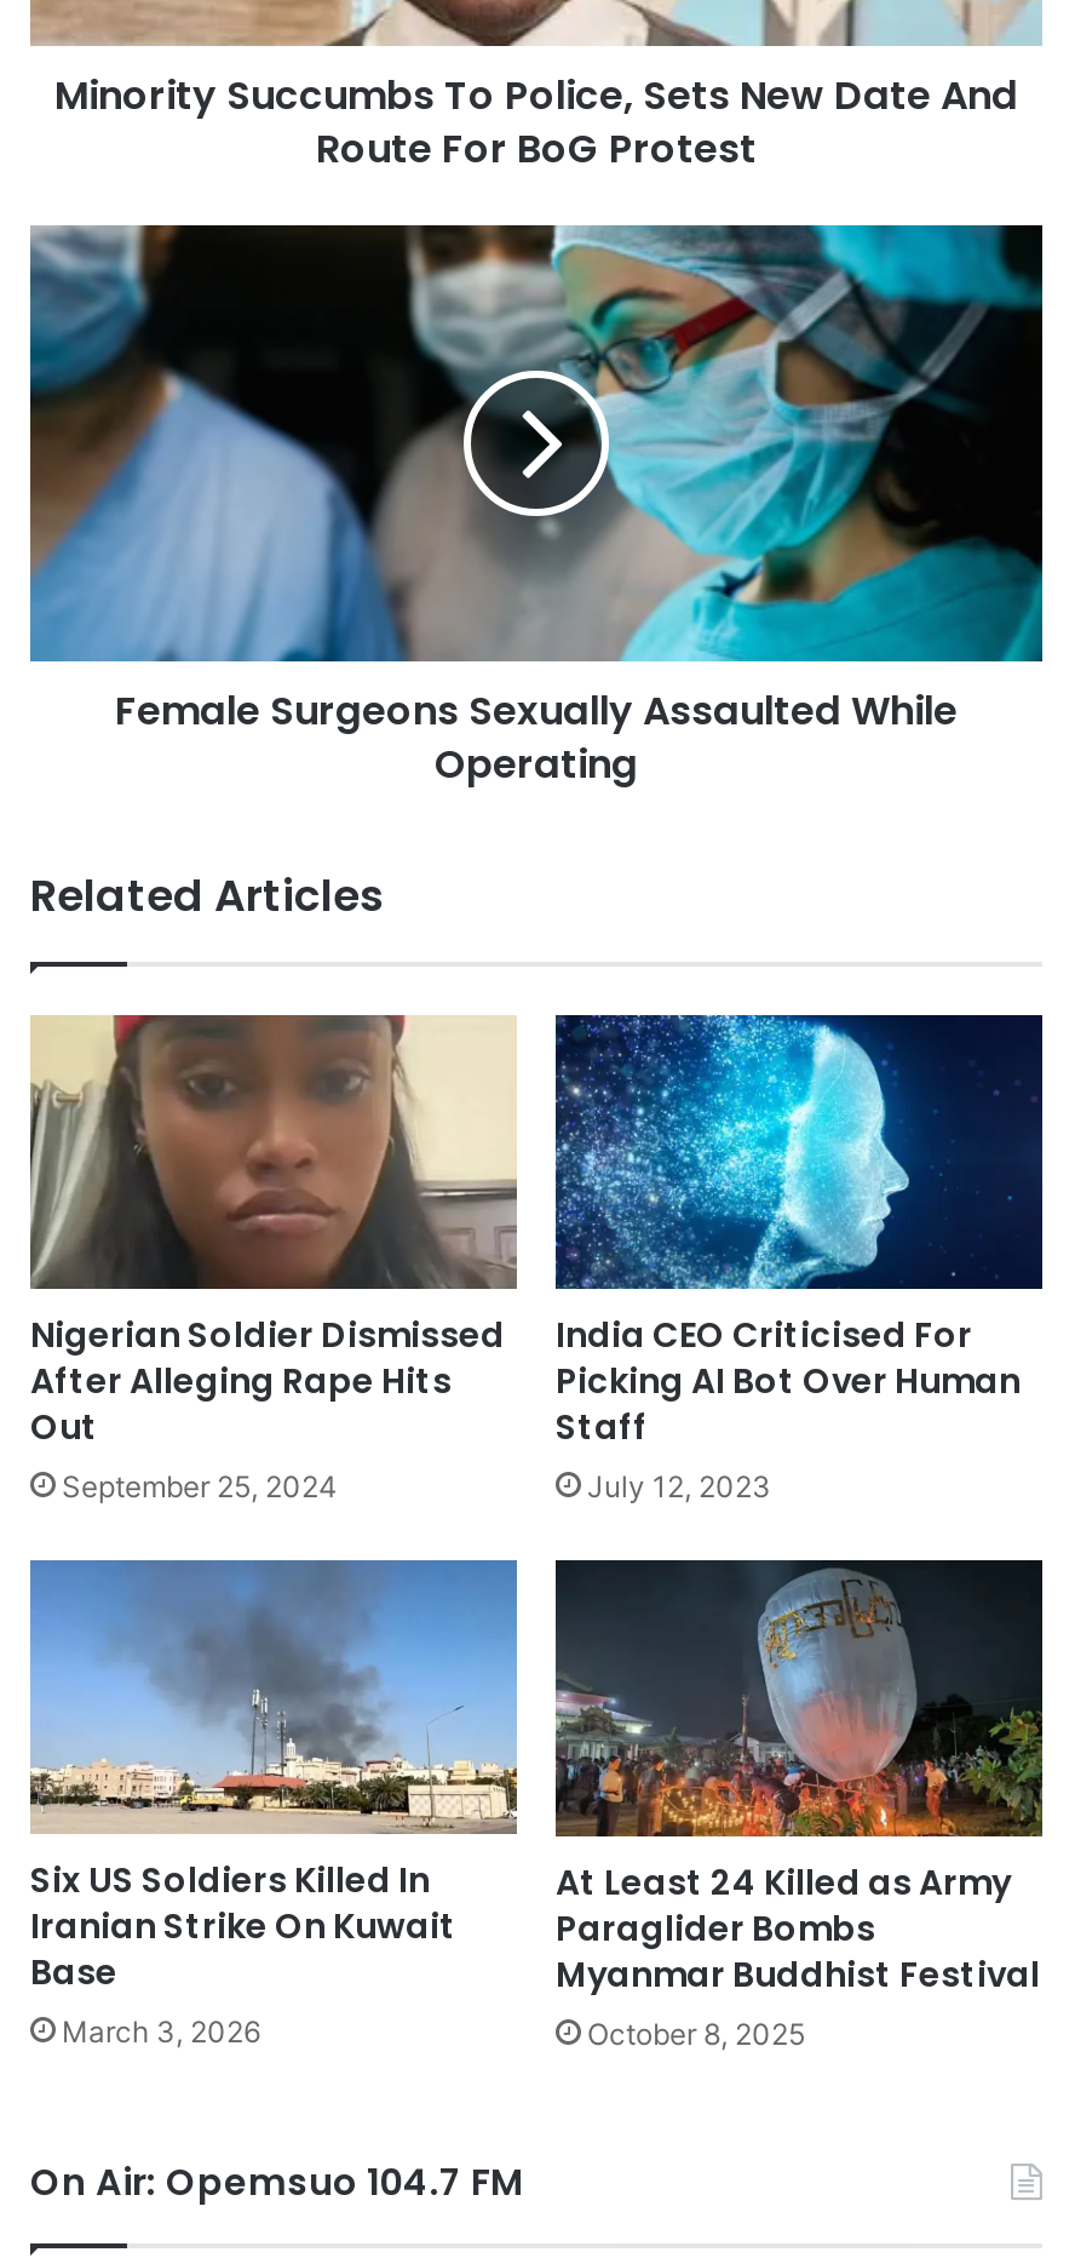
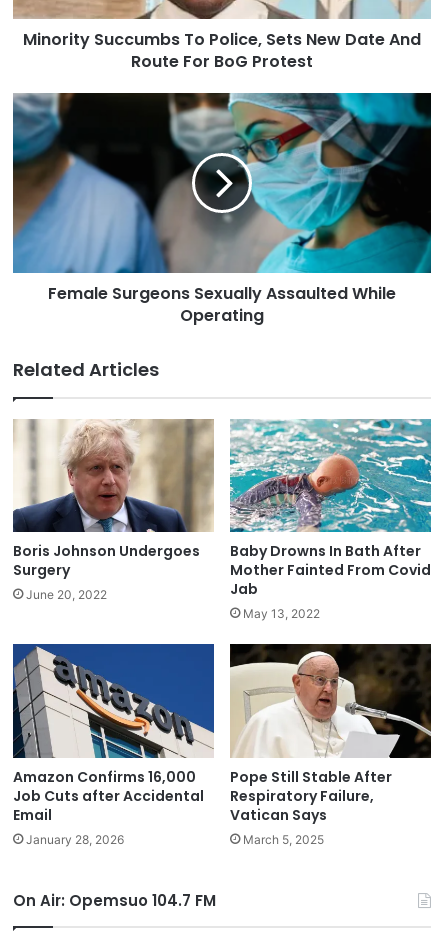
[28,1013,517,1505] [image] | Nigerian Soldier Dismissed | After Alleging Rape Hits | Out | September 25, 2024 -> [13,419,214,602] [image] | Boris Johnson Undergoes | Surgery | June 20, 2022
[553,1013,1045,1506] [image] | India CEO Criticised For | Picking AI Bot Over Human | Staff | July 12, 2023 -> [229,418,432,621] [image] | Baby Drowns In Bath After | Mother Fainted From Covid | Jab | May 13, 2022
[28,1560,519,2050] [image] | Six US Soldiers Killed In | Iranian Strike On Kuwait | Base | March 3, 2026 -> [12,644,214,847] [image] | Amazon Confirms 16,000 | Job Cuts after Accidental | Email | January 28, 2026
[553,1558,1042,2051] [image] | At Least 24 Killed as Army | Paraglider Bombs | Myanmar Buddhist Festival | October 8, 2025 -> [230,643,431,847] [image] | Pope Still Stable After | Respiratory Failure, | Vatican Says | March 5, 2025

